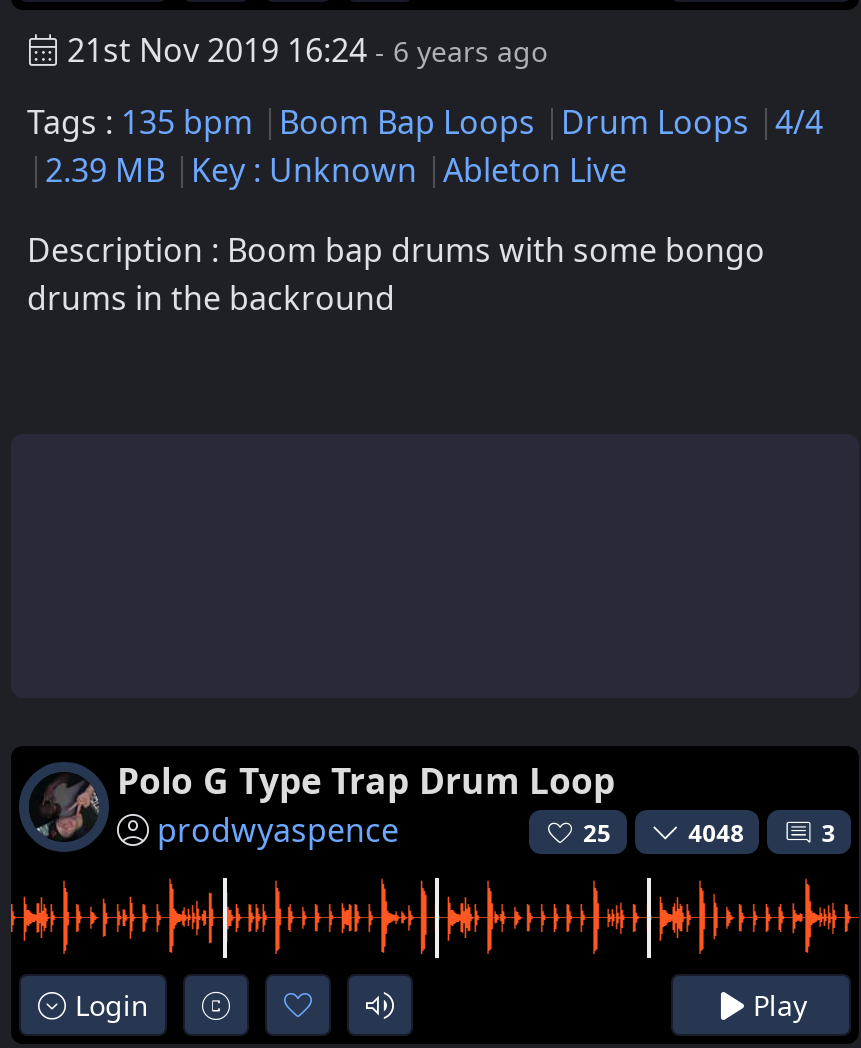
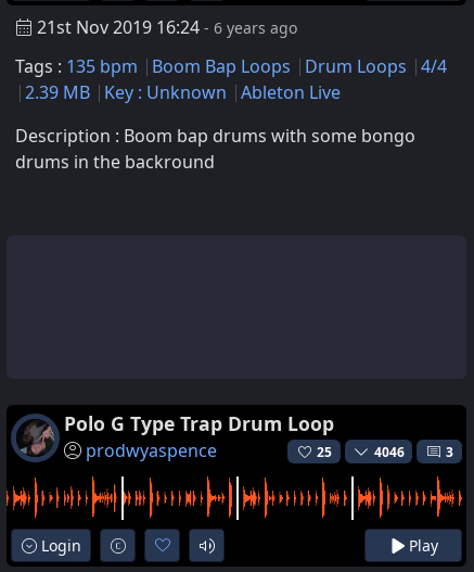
[688,815,744,849] 4048 -> [374,442,404,461] 4046

